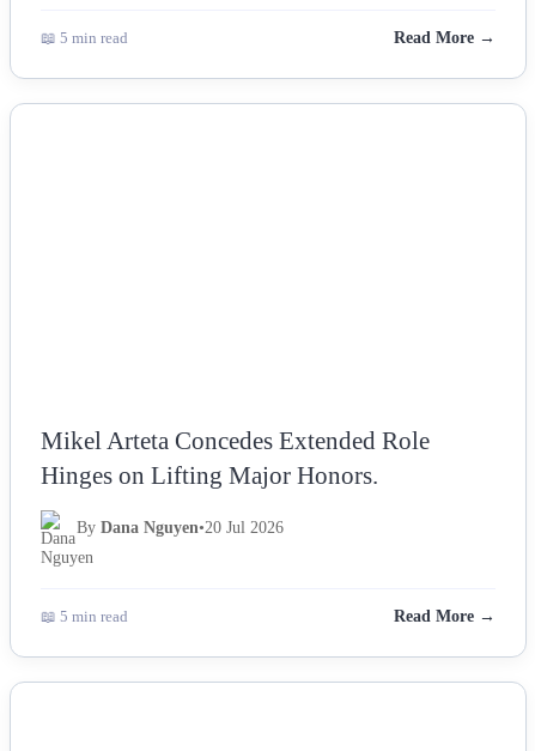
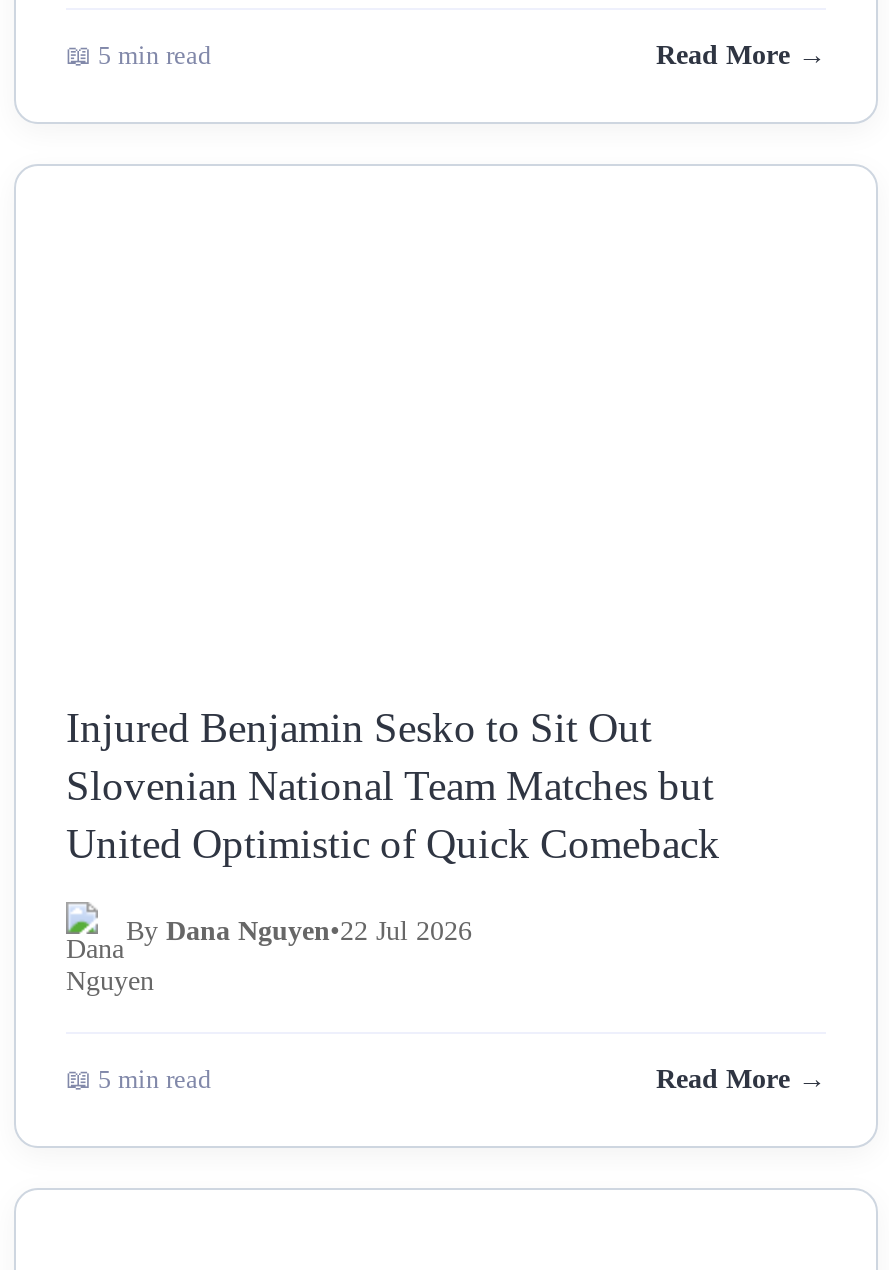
[41,426,430,489] Mikel Arteta Concedes Extended Role | Hinges on Lifting Major Honors. -> [66,704,720,866] Injured Benjamin Sesko to Sit Out | Slovenian National Team Matches but | United Optimistic of Quick Comeback
[77,519,284,537] By Dana Nguyen•20 Jul 2026 -> [126,916,472,946] By Dana Nguyen•22 Jul 2026

